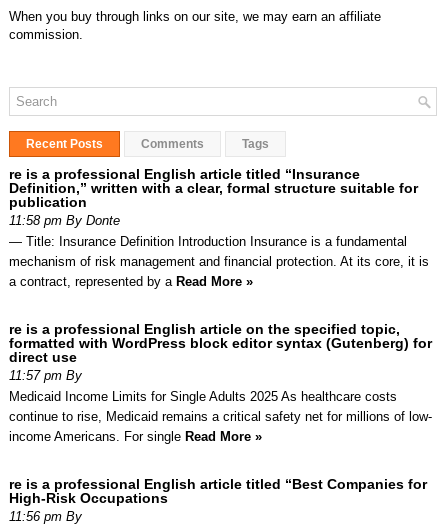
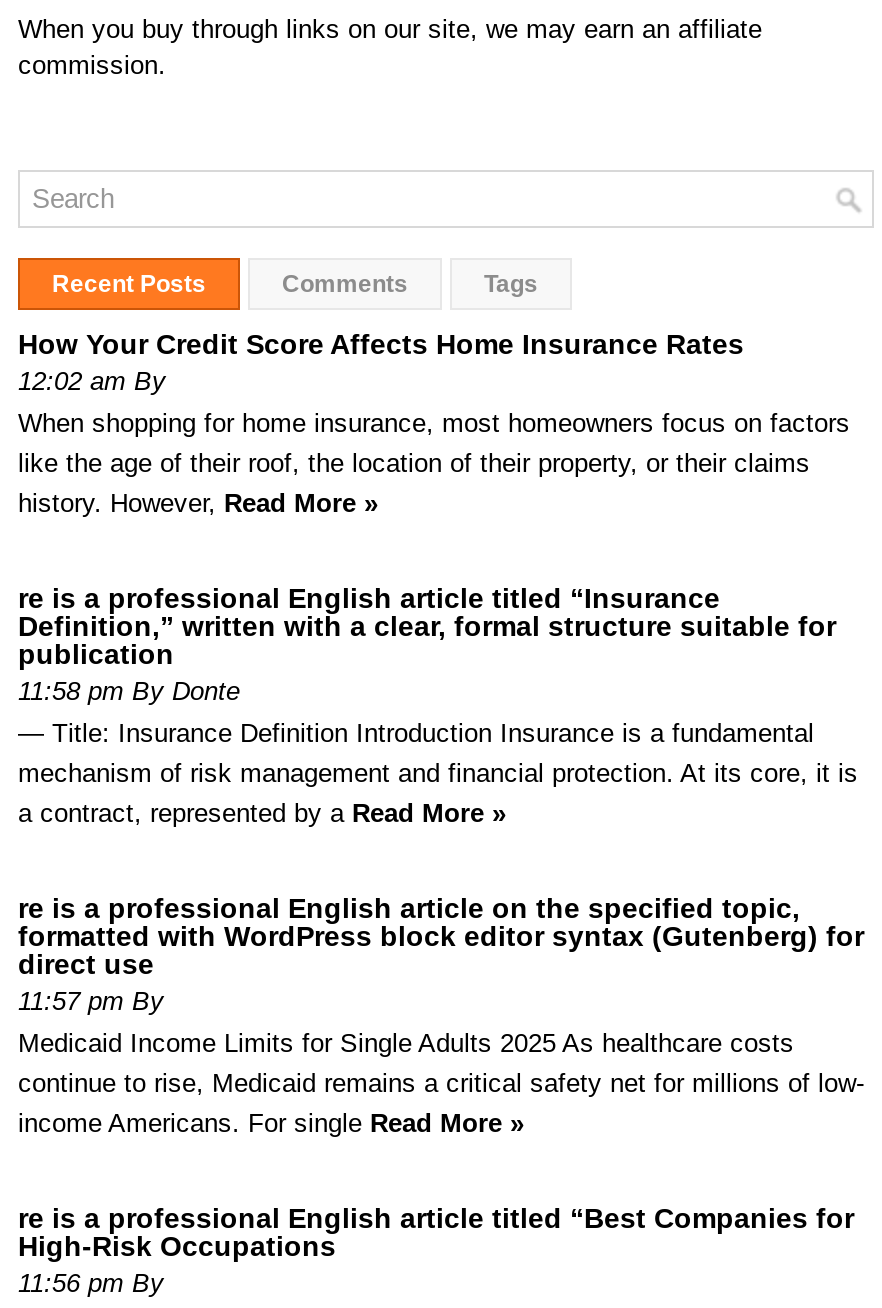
none -> [18,328,850,518] How Your Credit Score Affects Home Insurance Rates | 12:02 am By | When shopping for home insurance, most homeowners focus on factors | like the age of their roof, the location of their property, or their claims | history. However, Read More »

